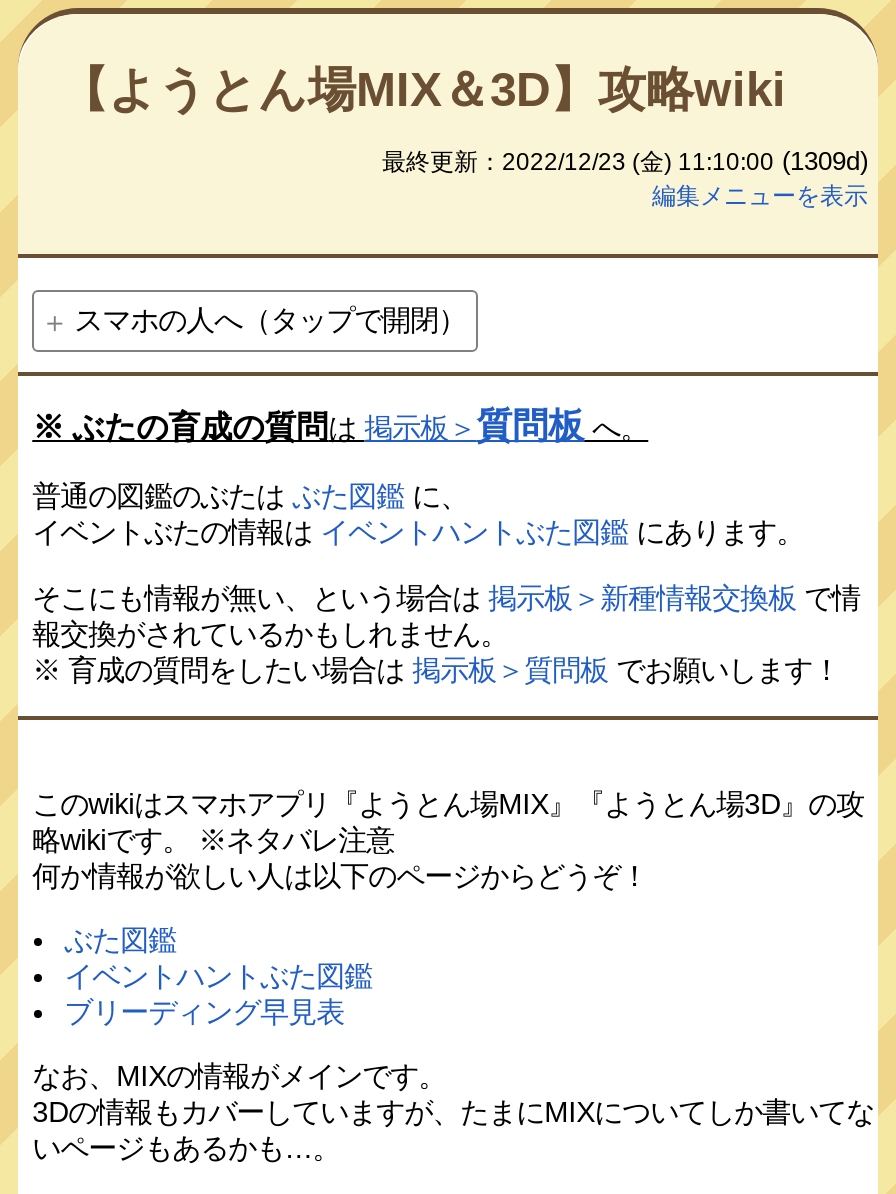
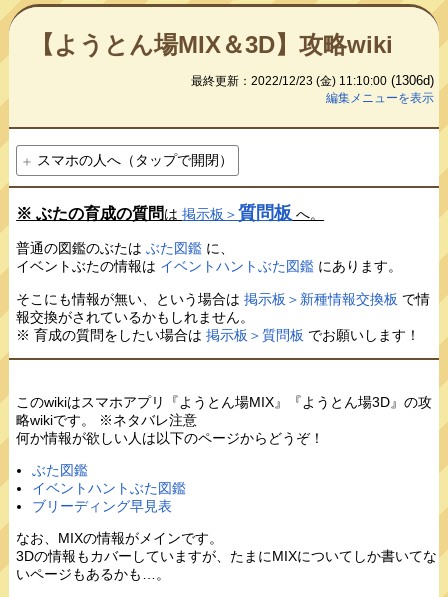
[382,146,868,176] 最終更新：2022/12/23 (金) 11:10:00 (1309d) -> [191,73,434,88] 最終更新：2022/12/23 (金) 11:10:00 (1306d)

